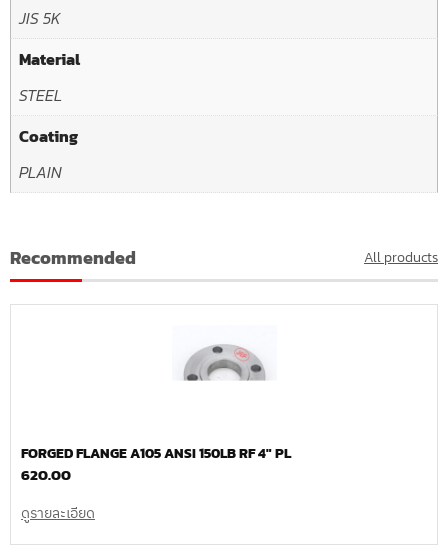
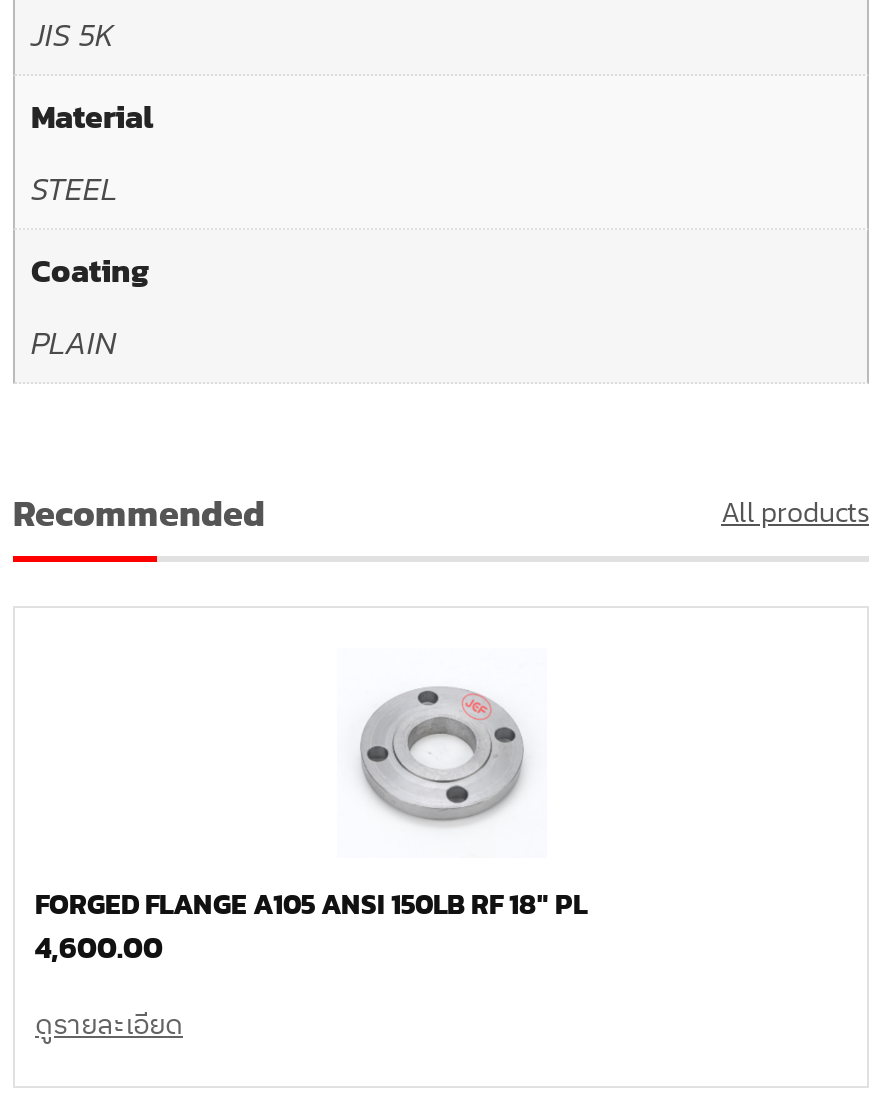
none -> [357,760,529,830] [image]
[21,443,291,464] FORGED FLANGE A105 ANSI 150LB RF 4″ PL -> [35,884,587,926] FORGED FLANGE A105 ANSI 150LB RF 18″ PL
[21,463,71,486] 620.00 -> [35,924,163,970] 4,600.00

